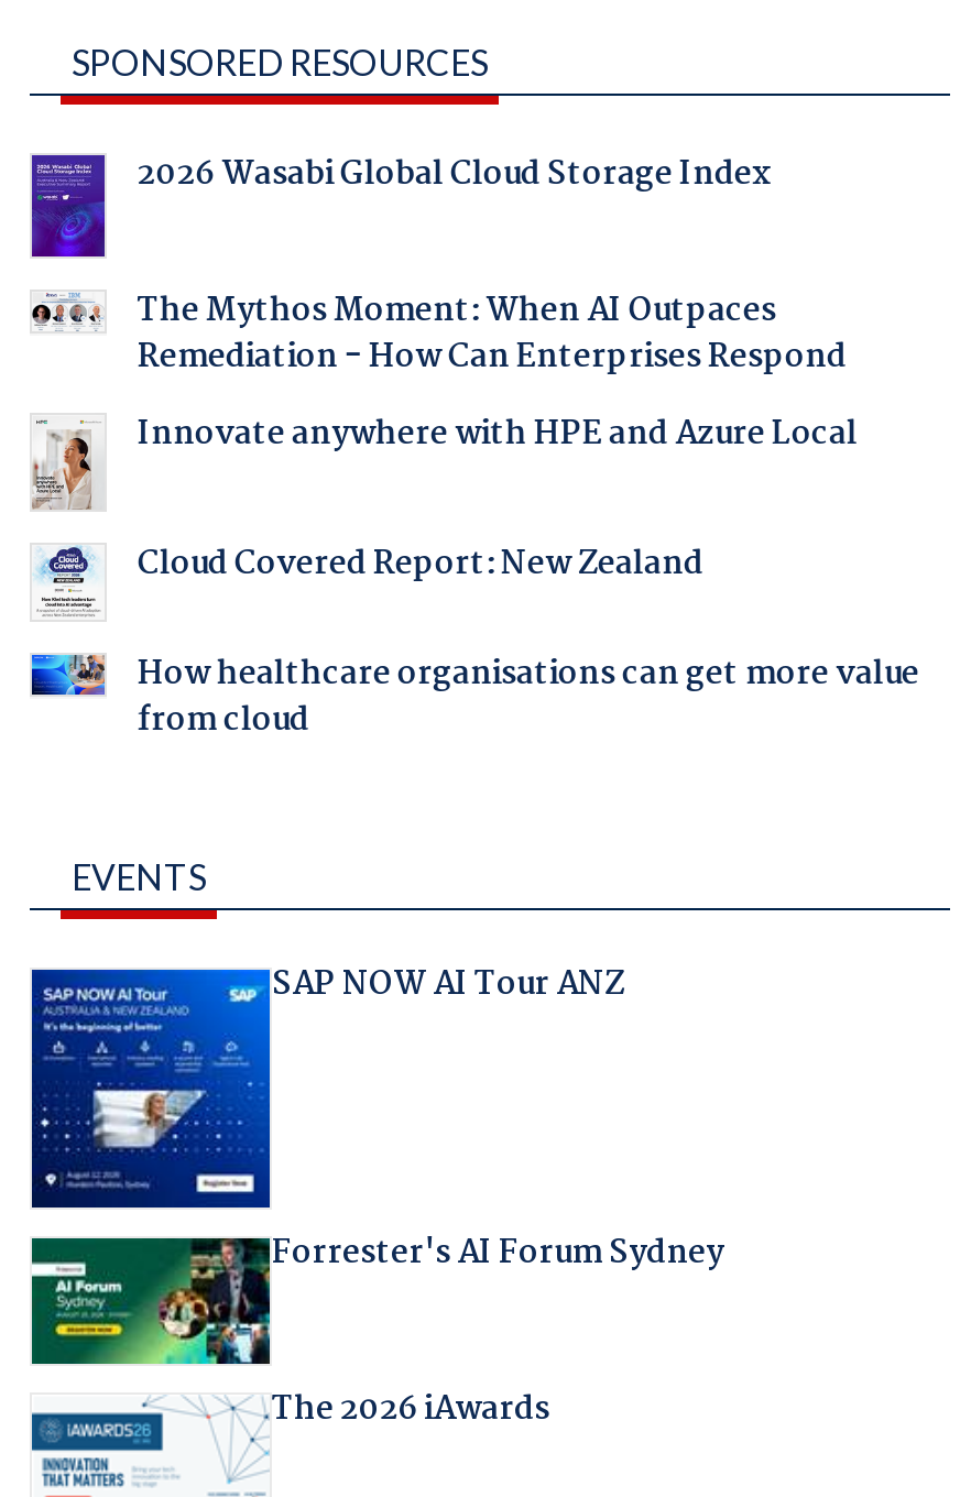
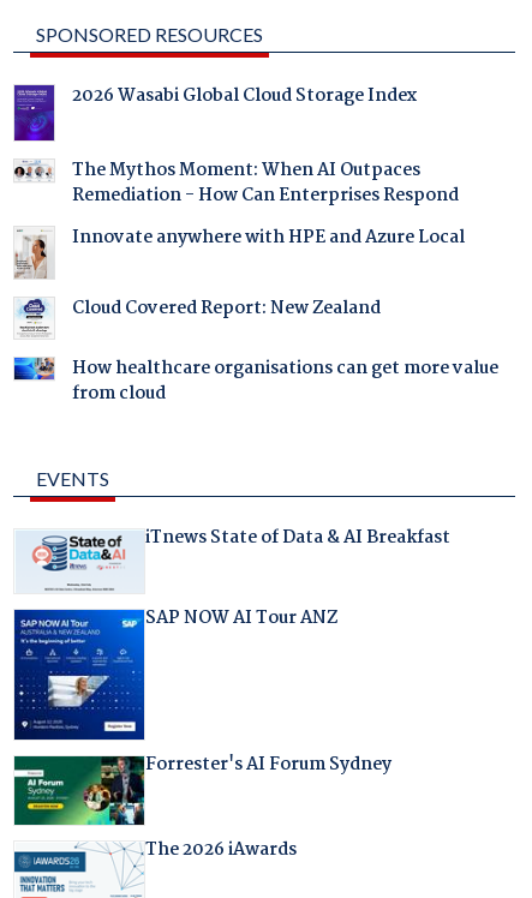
none -> [17,523,450,592] [image] | iTnews State of Data & AI Breakfast

